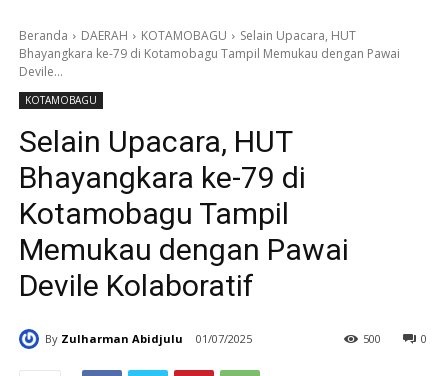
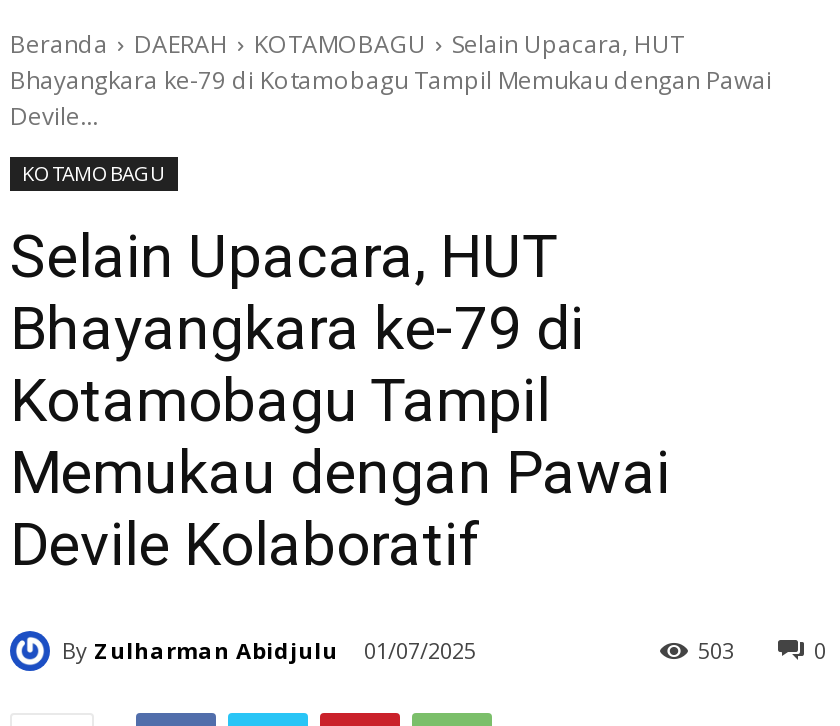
[363,331,381,346] 500 -> [698,636,734,666] 503

